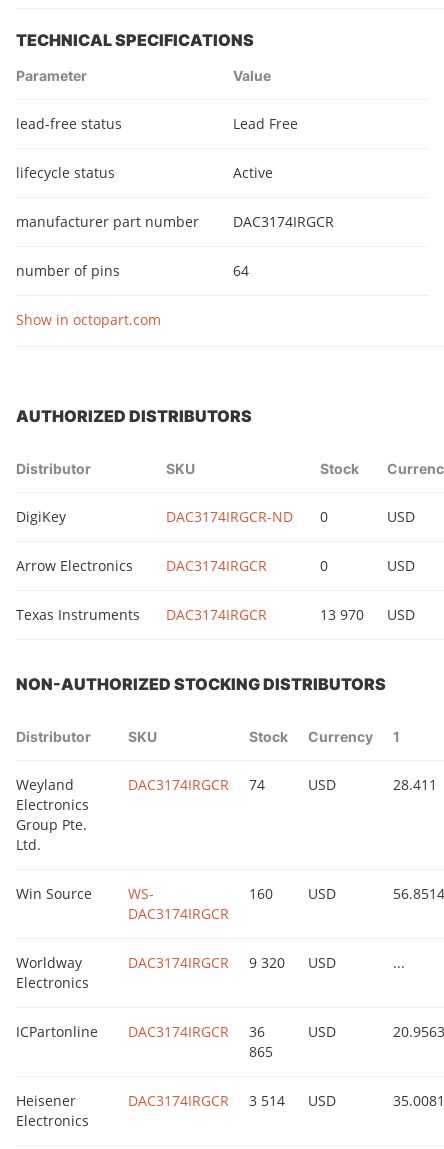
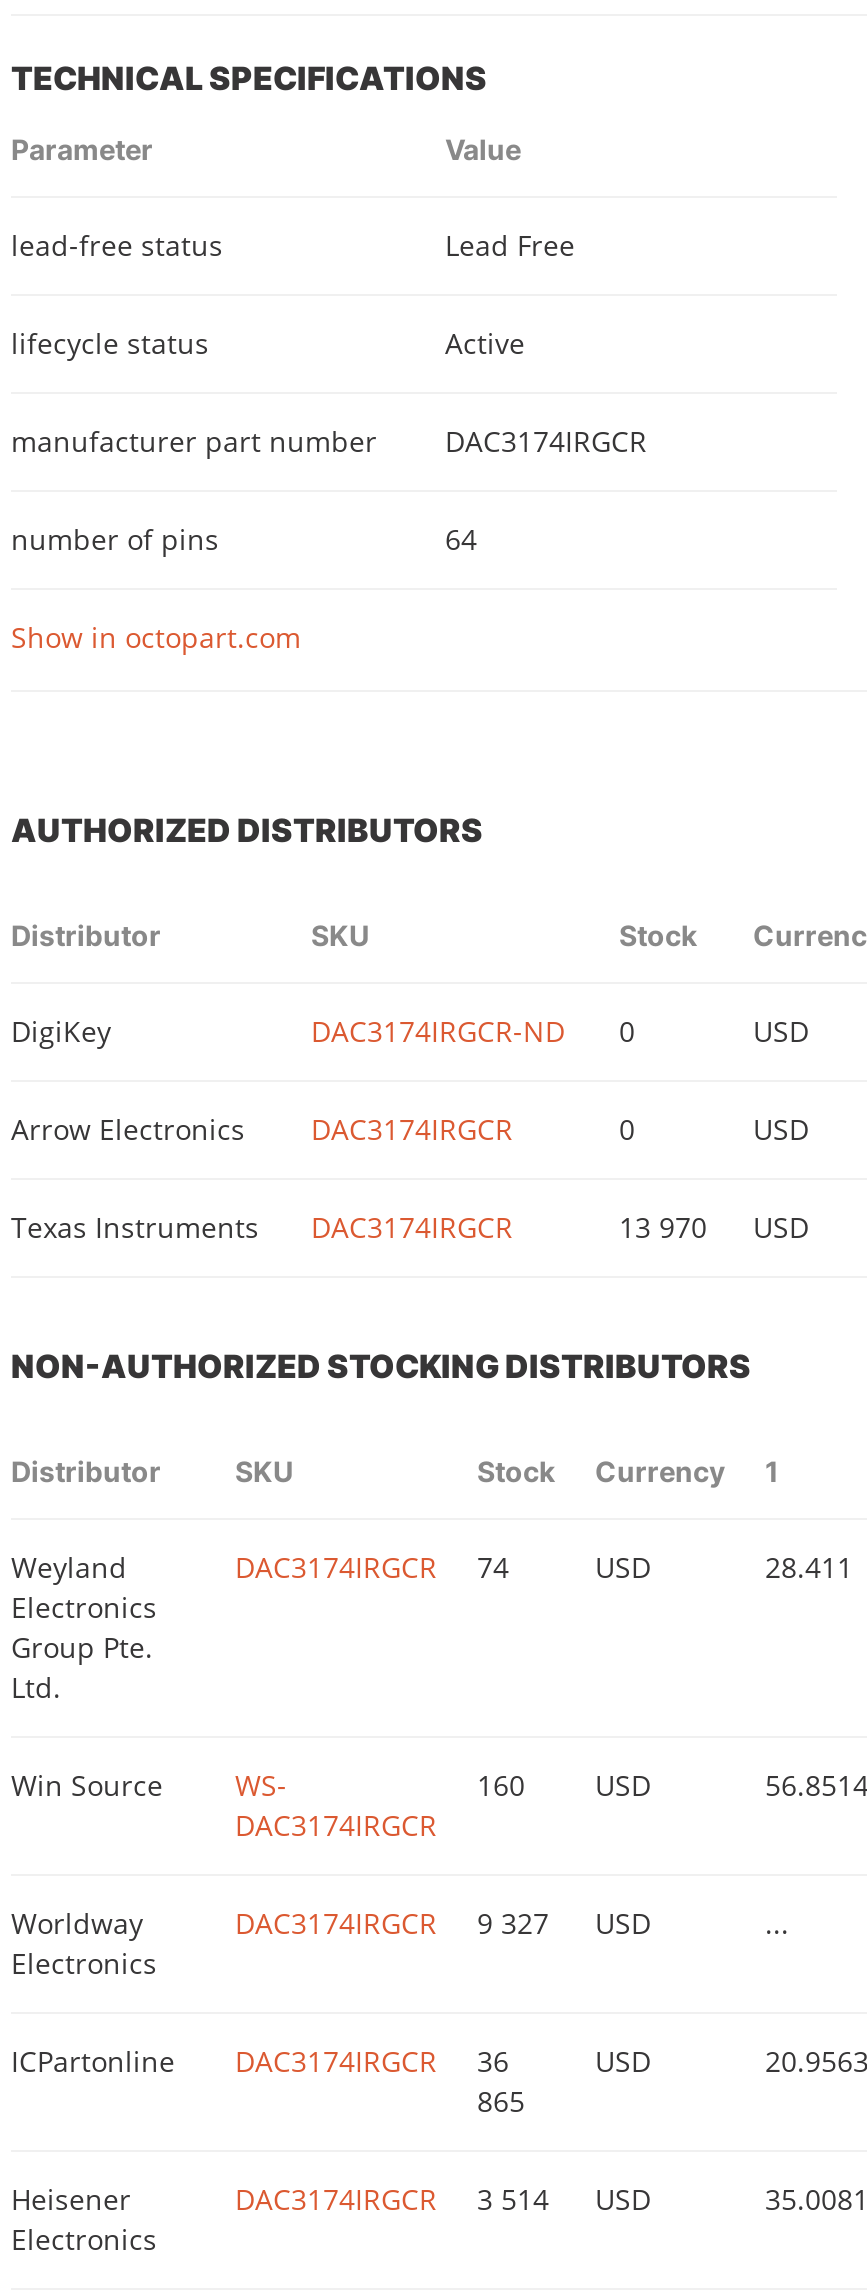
[128,952,336,971] DAC3174IRGCR 9 320 USD -> [235,1903,651,1941] DAC3174IRGCR 9 327 USD

